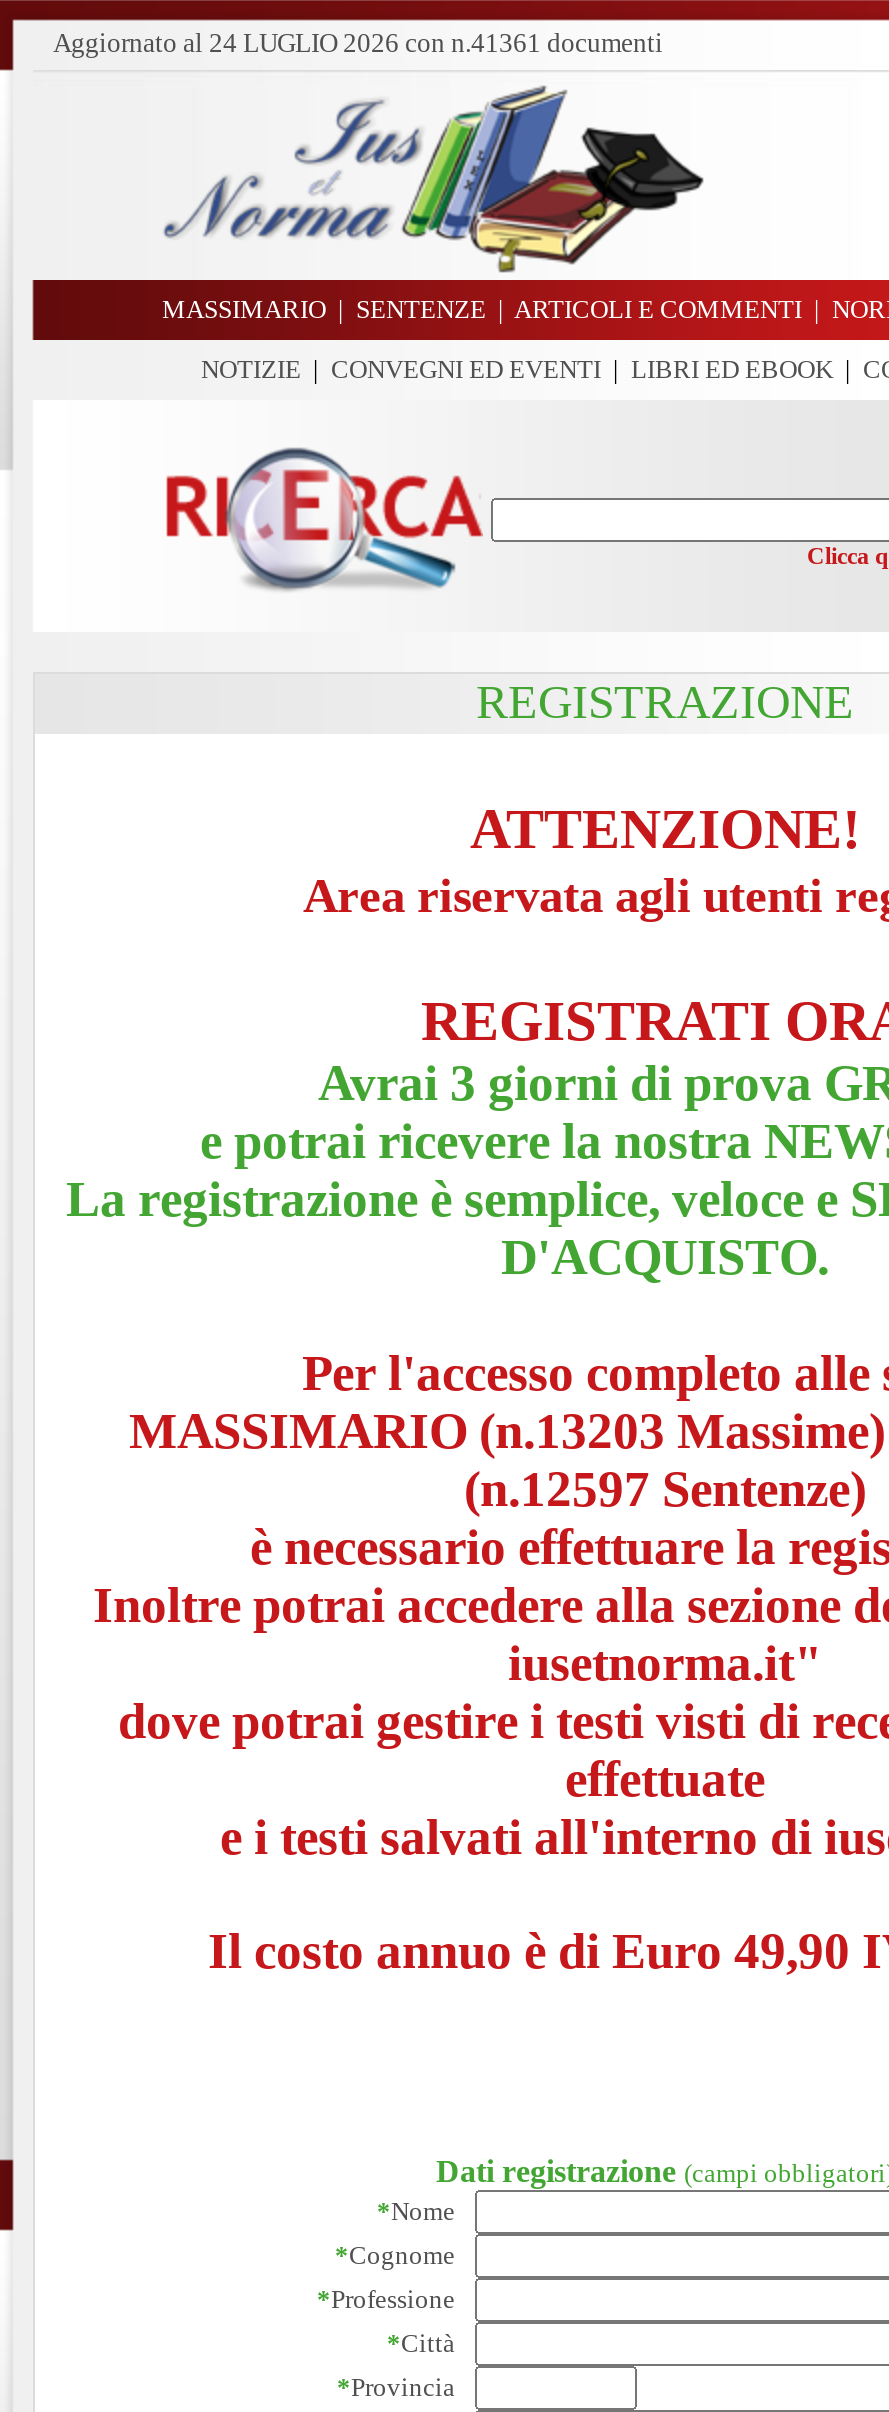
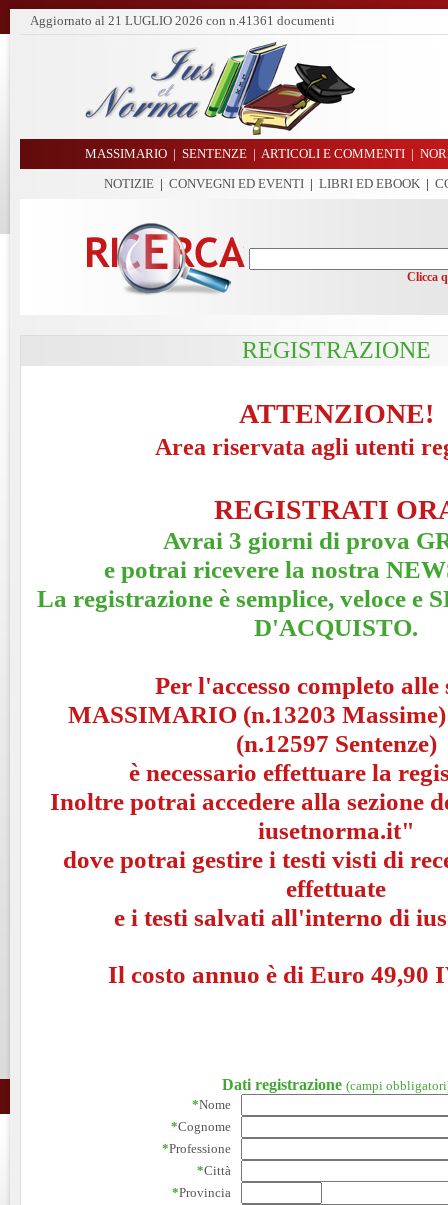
[53,28,663,58] Aggiornato al 24 LUGLIO 2026 con n.41361 documenti -> [30,13,335,28] Aggiornato al 21 LUGLIO 2026 con n.41361 documenti

